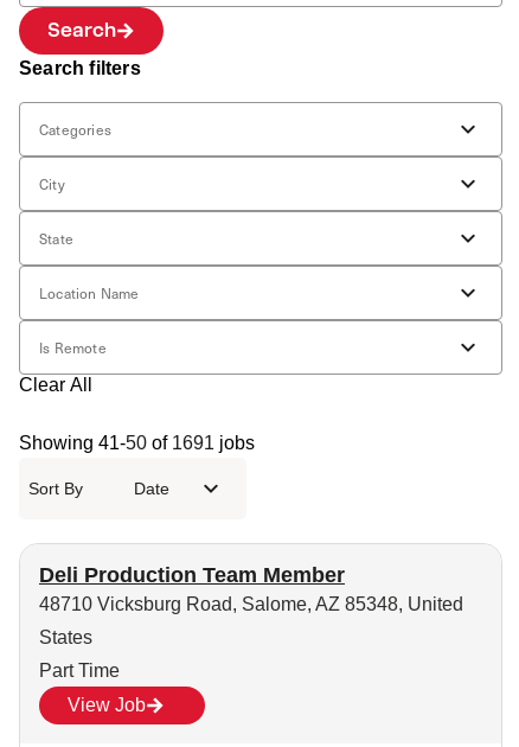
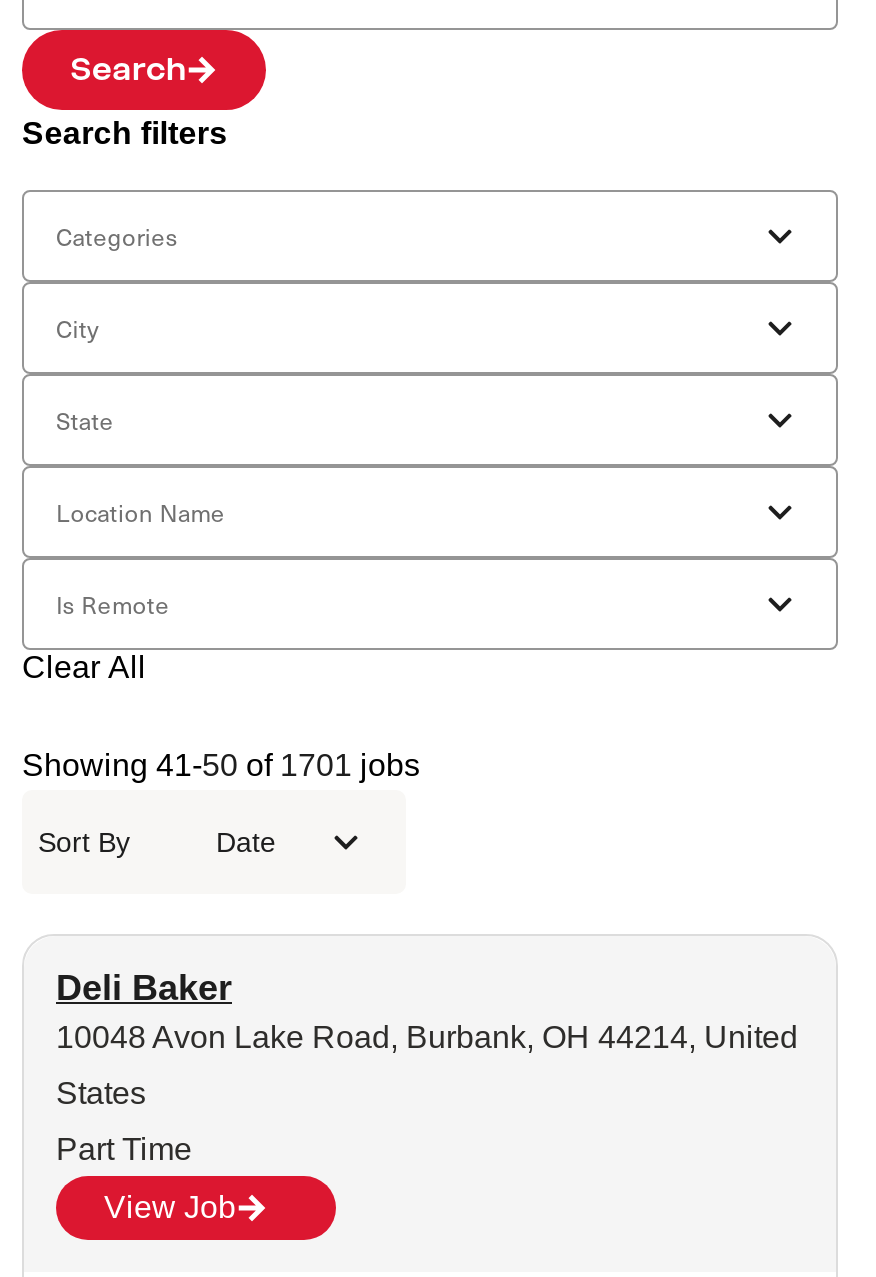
[19,433,255,453] Showing 41-50 of 1691 jobs -> [22,748,420,782] Showing 41-50 of 1701 jobs
[39,563,463,614] Deli Production Team Member | 48710 Vicksburg Road, Salome, AZ 85348, United -> [56,968,798,1054] Deli Baker | 10048 Avon Lake Road, Burbank, OH 44214, United

